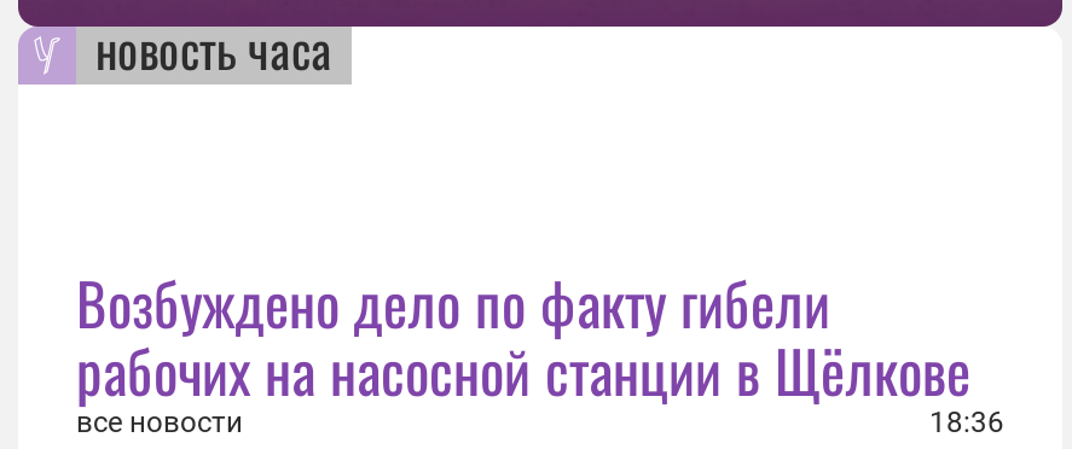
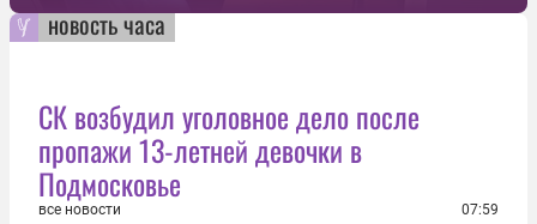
[76,258,970,412] Возбуждено дело по факту гибели | рабочих на насосной станции в Щёлкове -> [38,94,420,204] СК возбудил уголовное дело после | пропажи 13-летней девочки в | Подмосковье
[929,405,1004,439] 18:36 -> [461,201,499,218] 07:59

